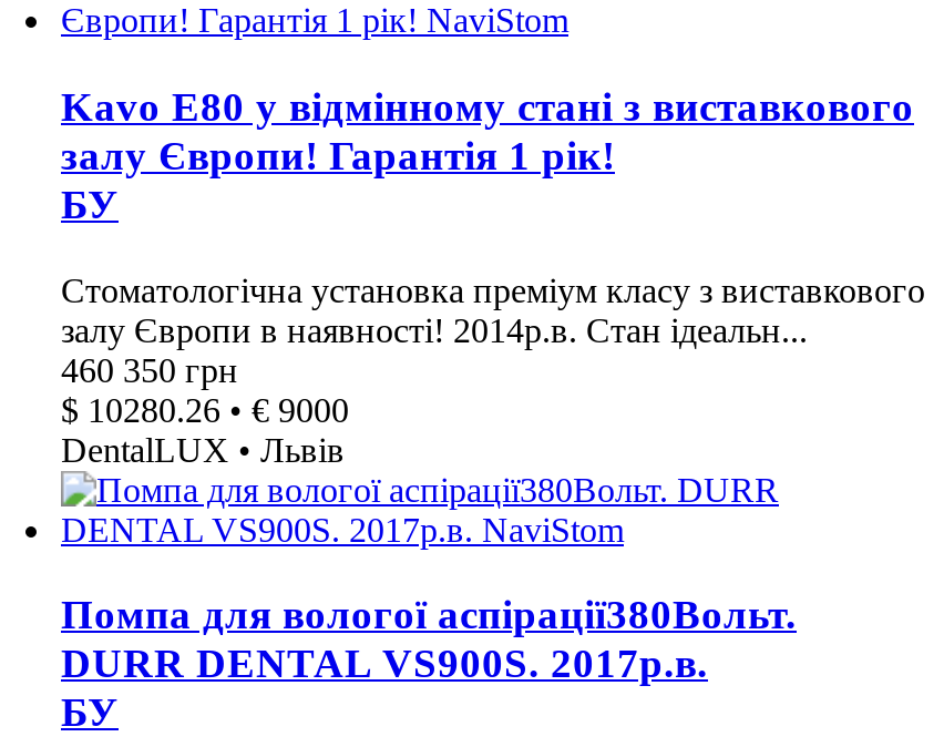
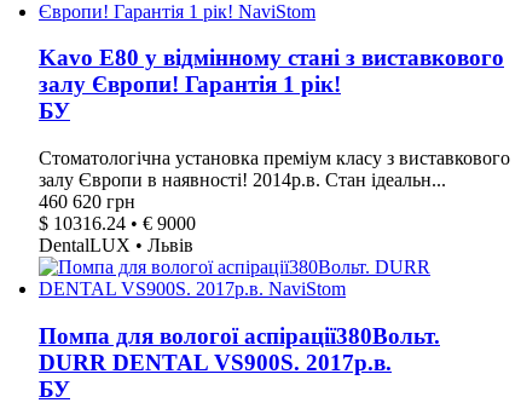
[61,350,238,388] 460 350 грн -> [39,191,135,212] 460 620 грн
[61,390,349,428] $ 10280.26 • € 9000 -> [39,213,196,234] $ 10316.24 • € 9000

